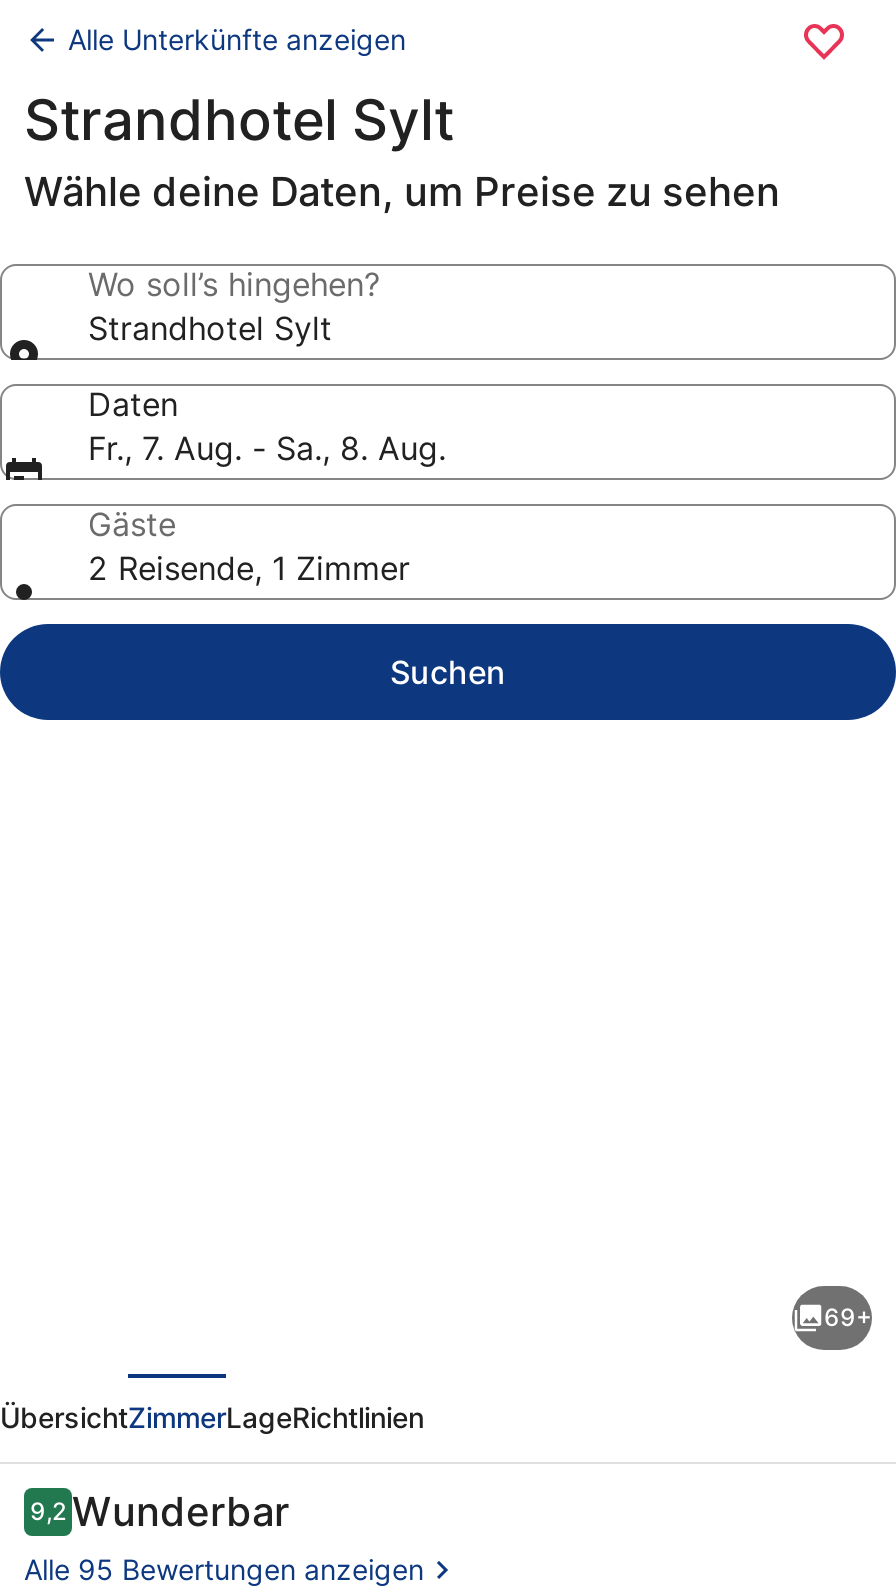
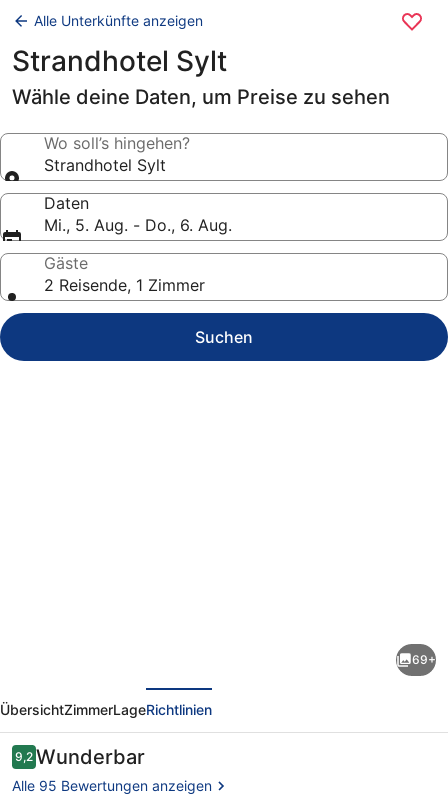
[88,428,446,468] Fr., 7. Aug. - Sa., 8. Aug. -> [44,215,232,235] Mi., 5. Aug. - Do., 6. Aug.

